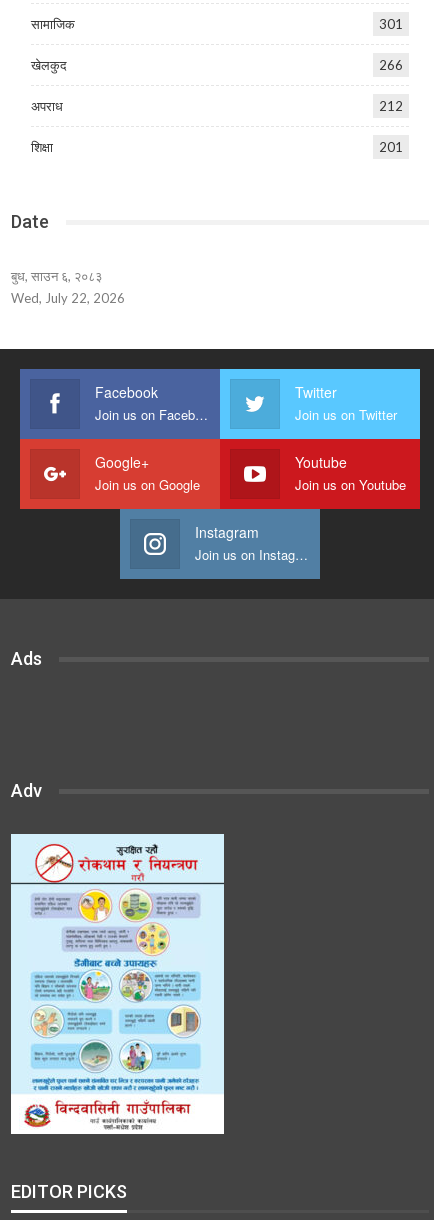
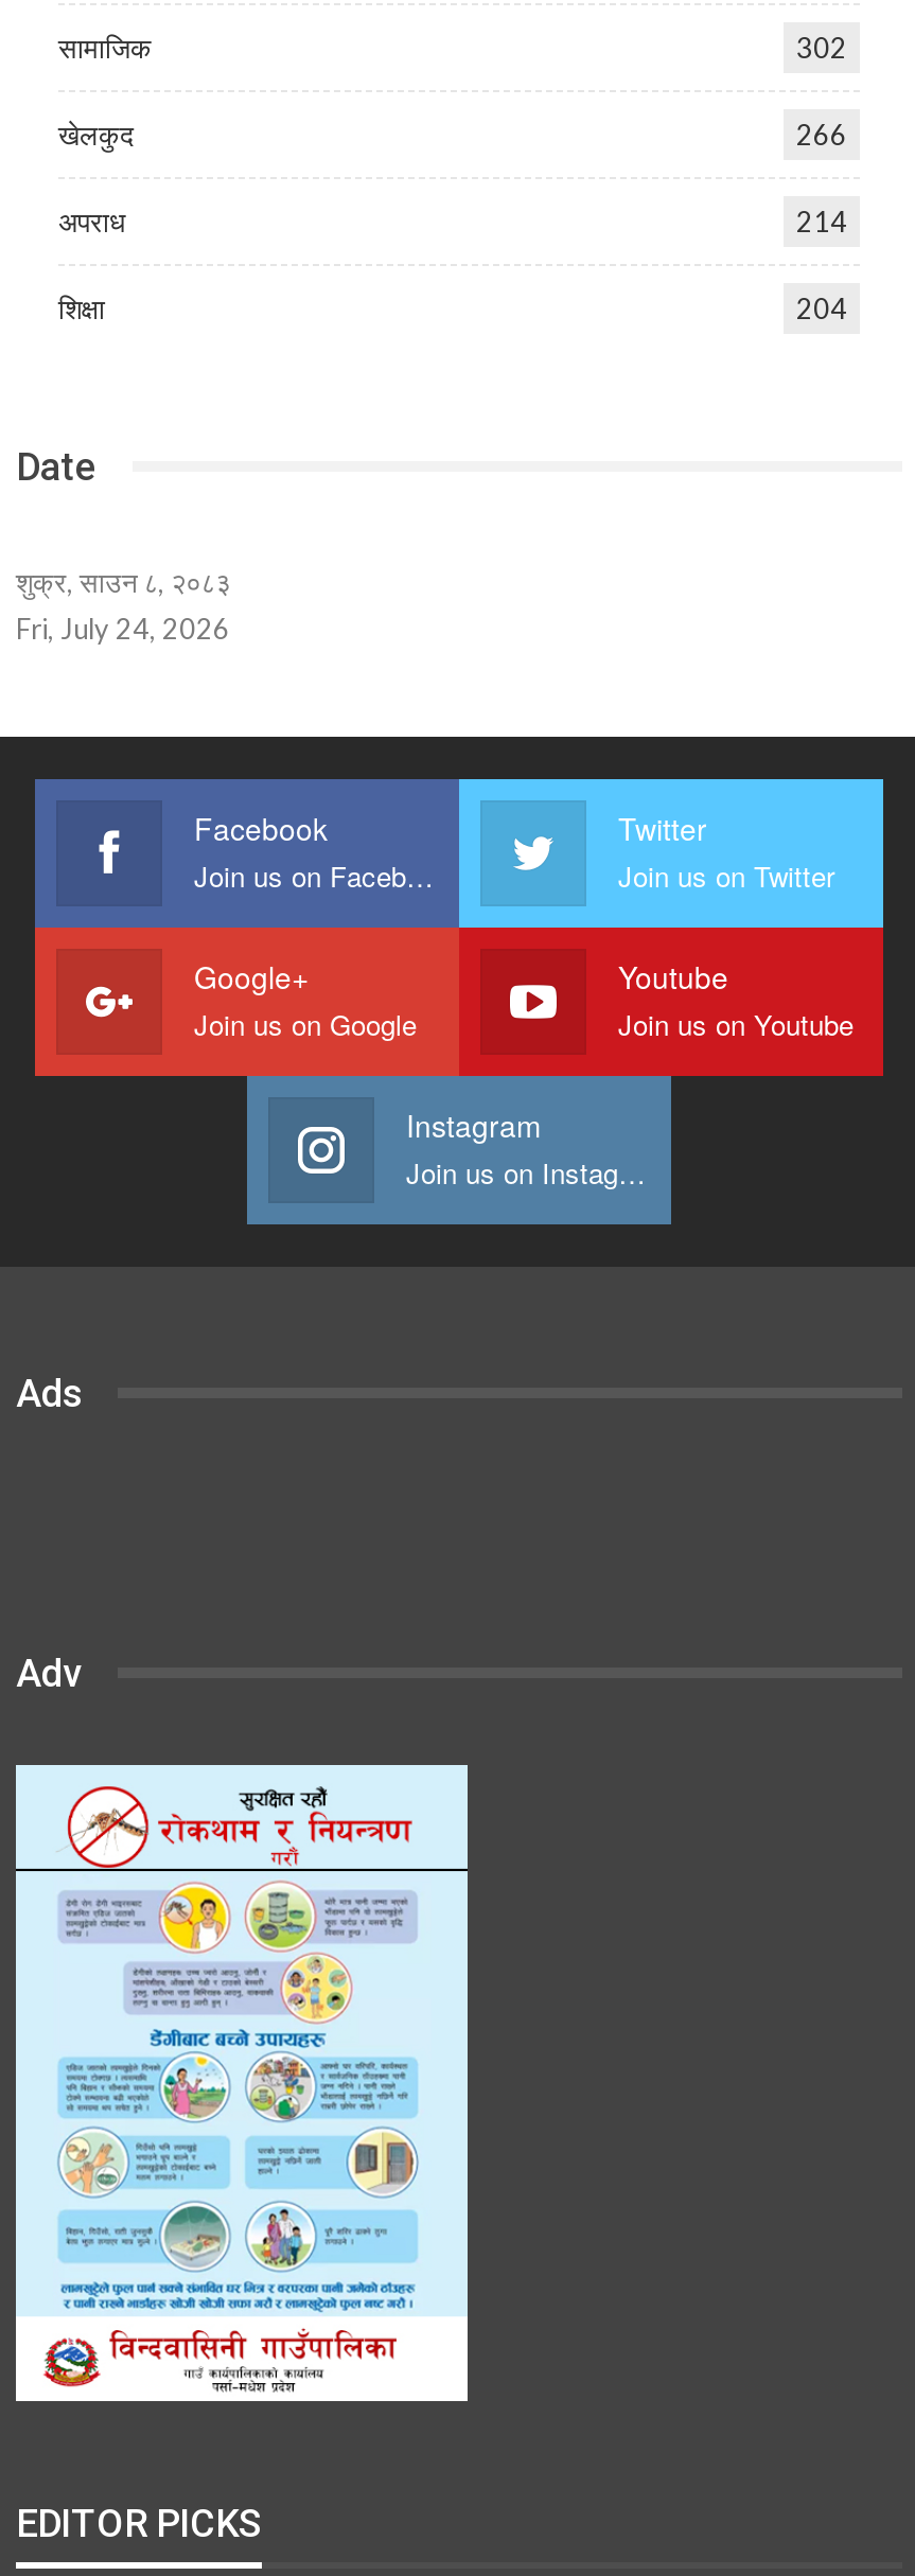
[379,16,403,32] 301 -> [796,30,847,64] 302
[379,98,403,114] 212 -> [796,204,847,238] 214
[379,139,403,155] 201 -> [796,291,847,325] 204
[11,268,102,284] बुध, साउन ६, २०८३ -> [16,564,230,598] शुक्र, साउन ८, २०८३
[11,290,125,306] Wed, July 22, 2026 -> [16,611,230,645] Fri, July 24, 2026

